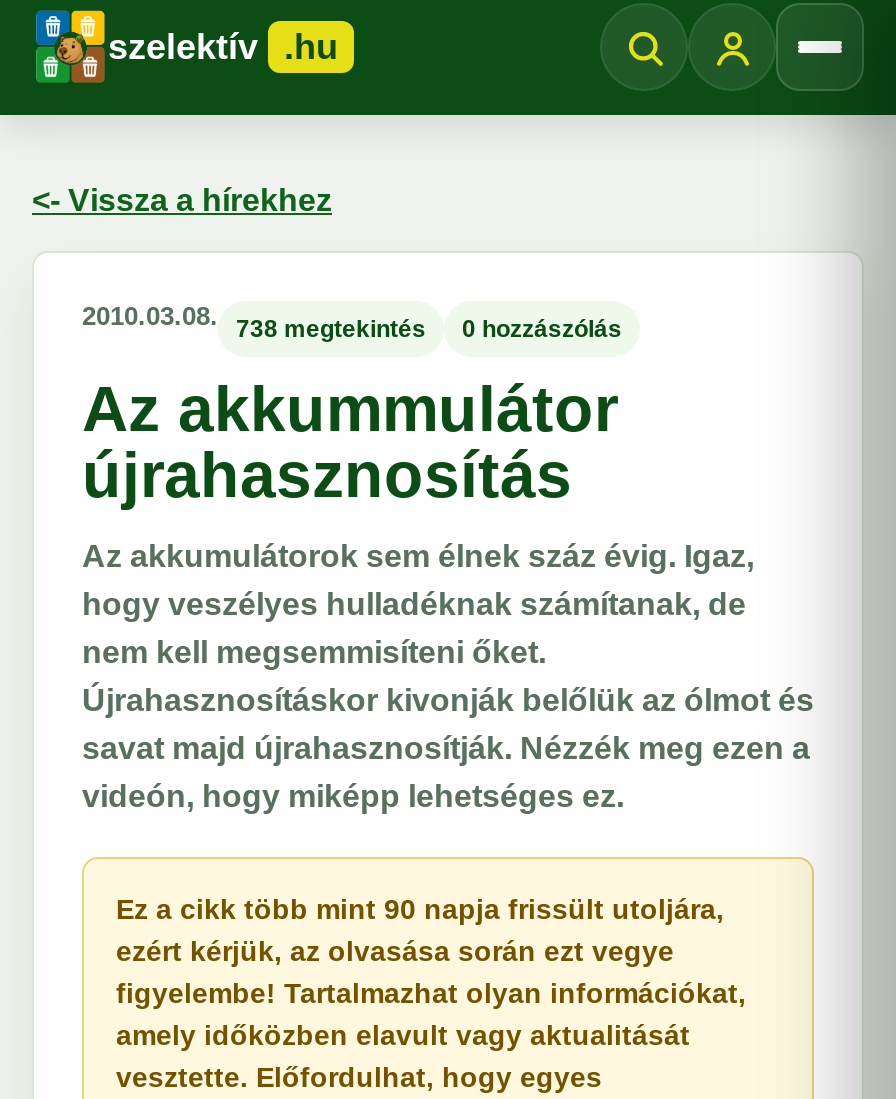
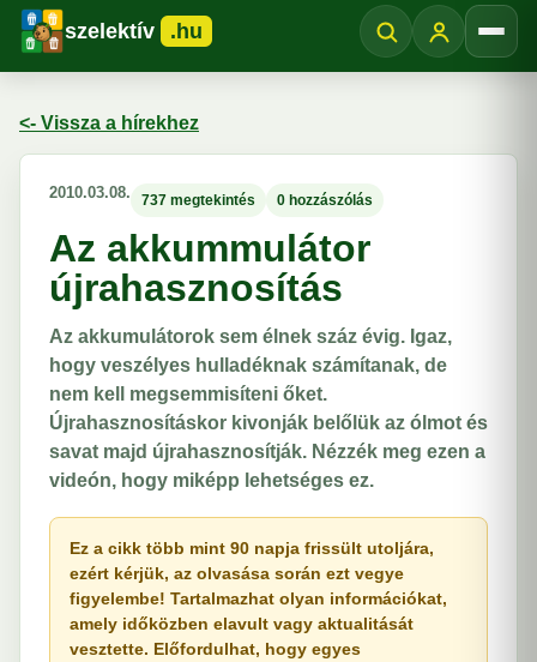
[82,301,622,343] 2010.03.08. 738 megtekintés 0 hozzászólás -> [49,183,373,209] 2010.03.08. 737 megtekintés 0 hozzászólás

